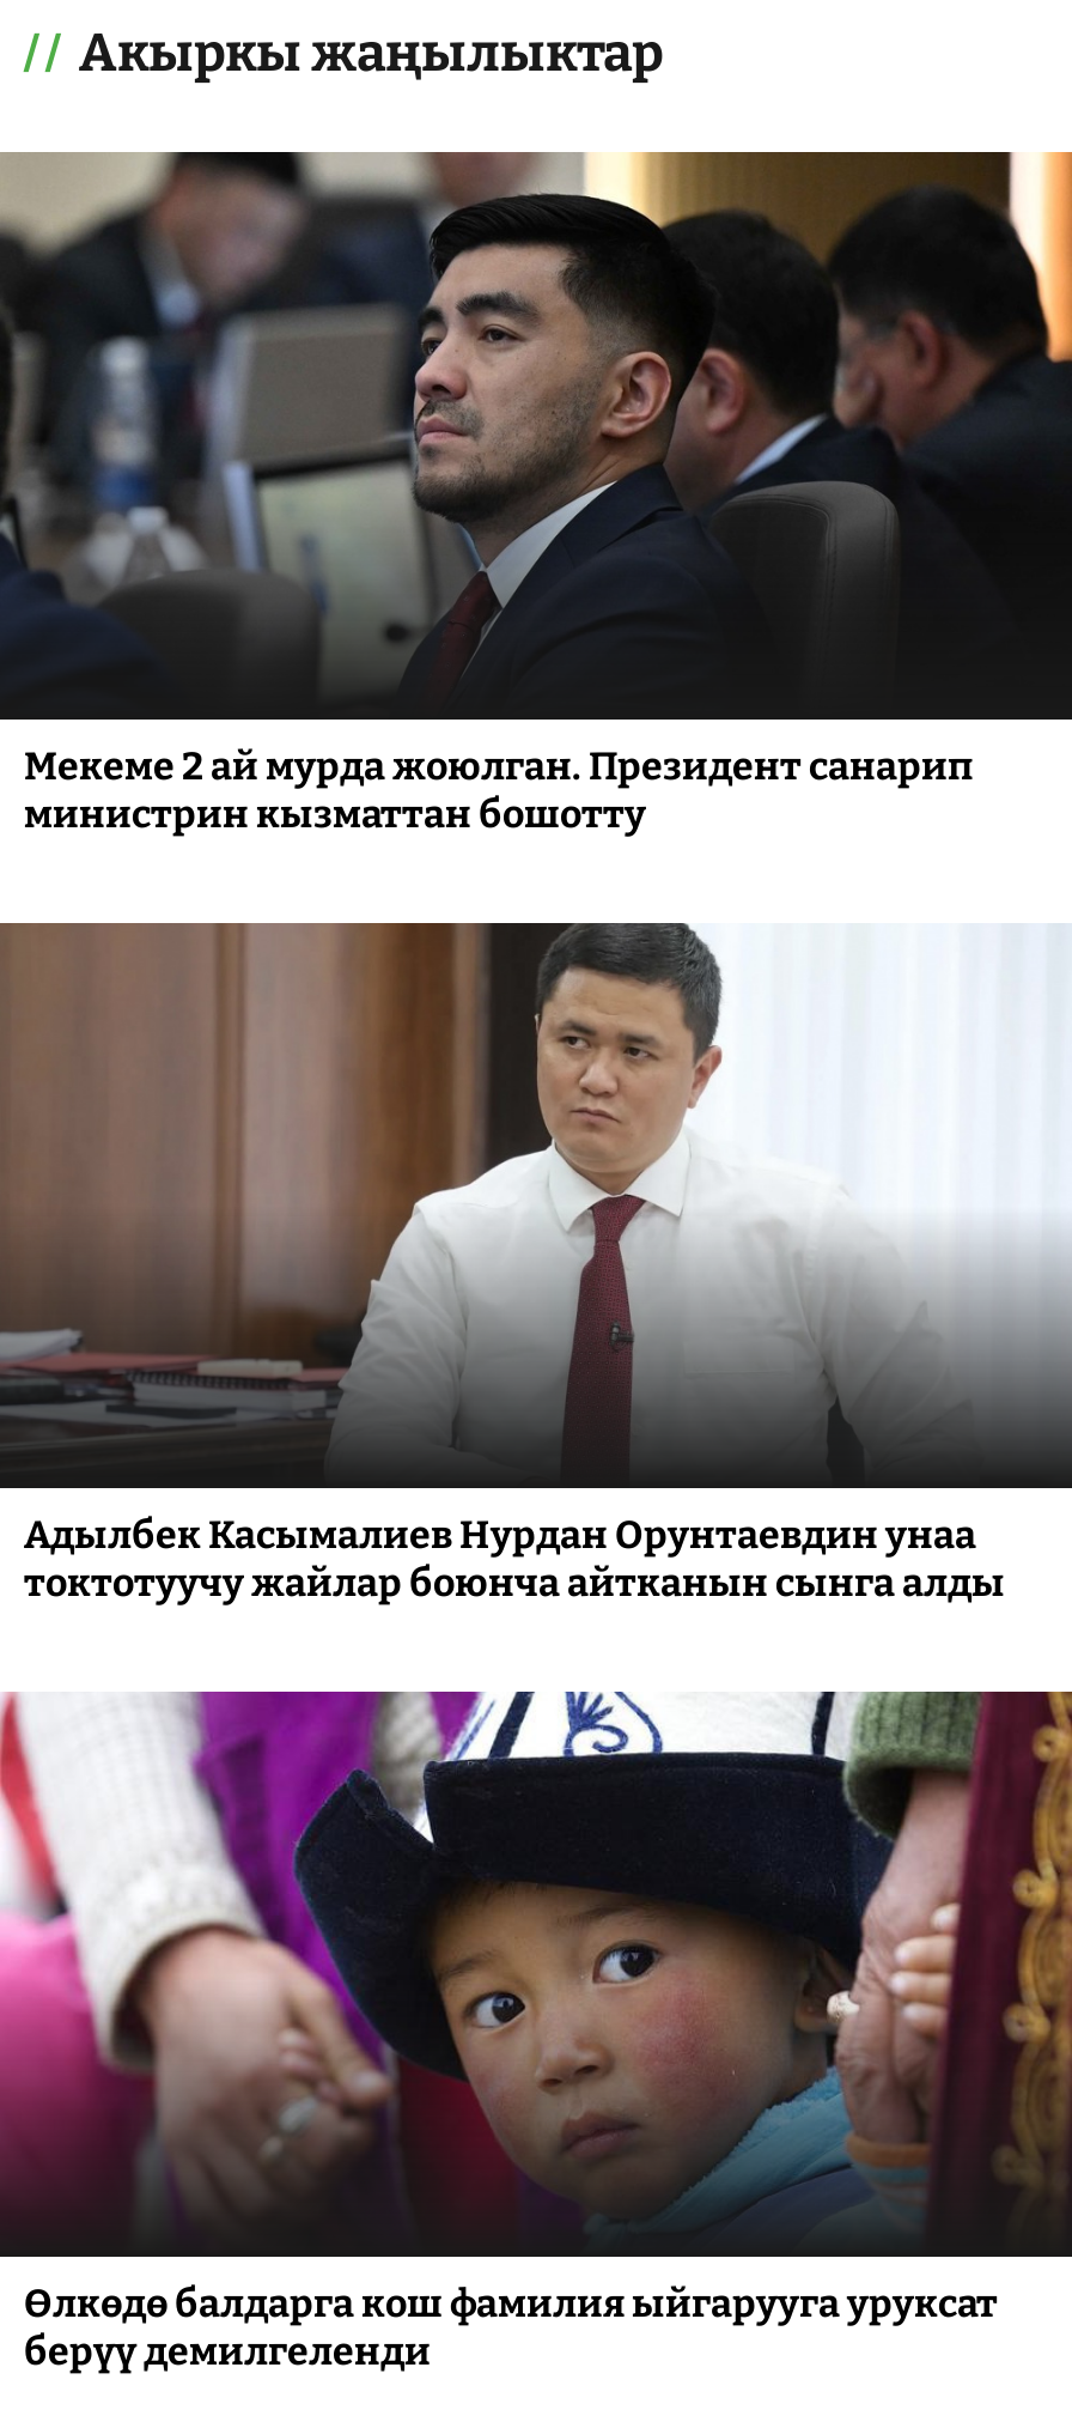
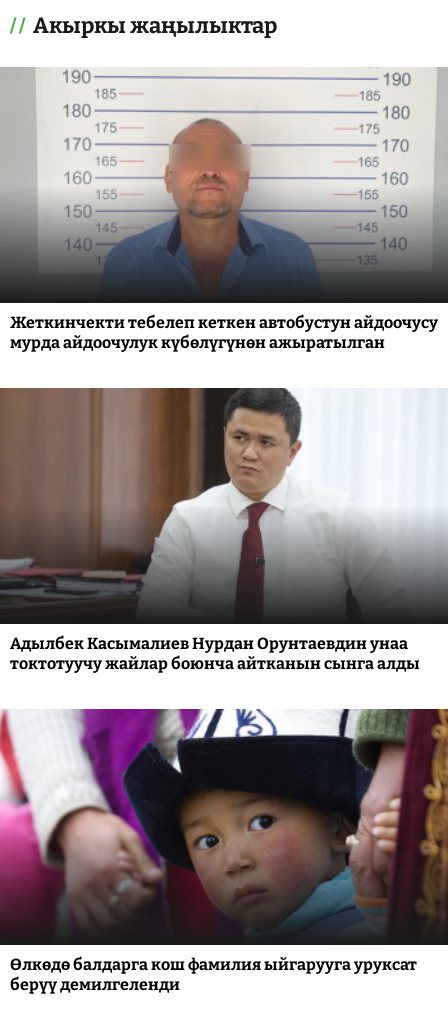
[7,148,1065,836] [image] | Мекеме 2 ай мурда жоюлган. Президент санарип | министрин кызматтан бошотту -> [3,66,445,352] [image] | Жеткинчекти тебелеп кеткен автобустун айдоочусу | мурда айдоочулук күбөлүгүнөн ажыратылган

